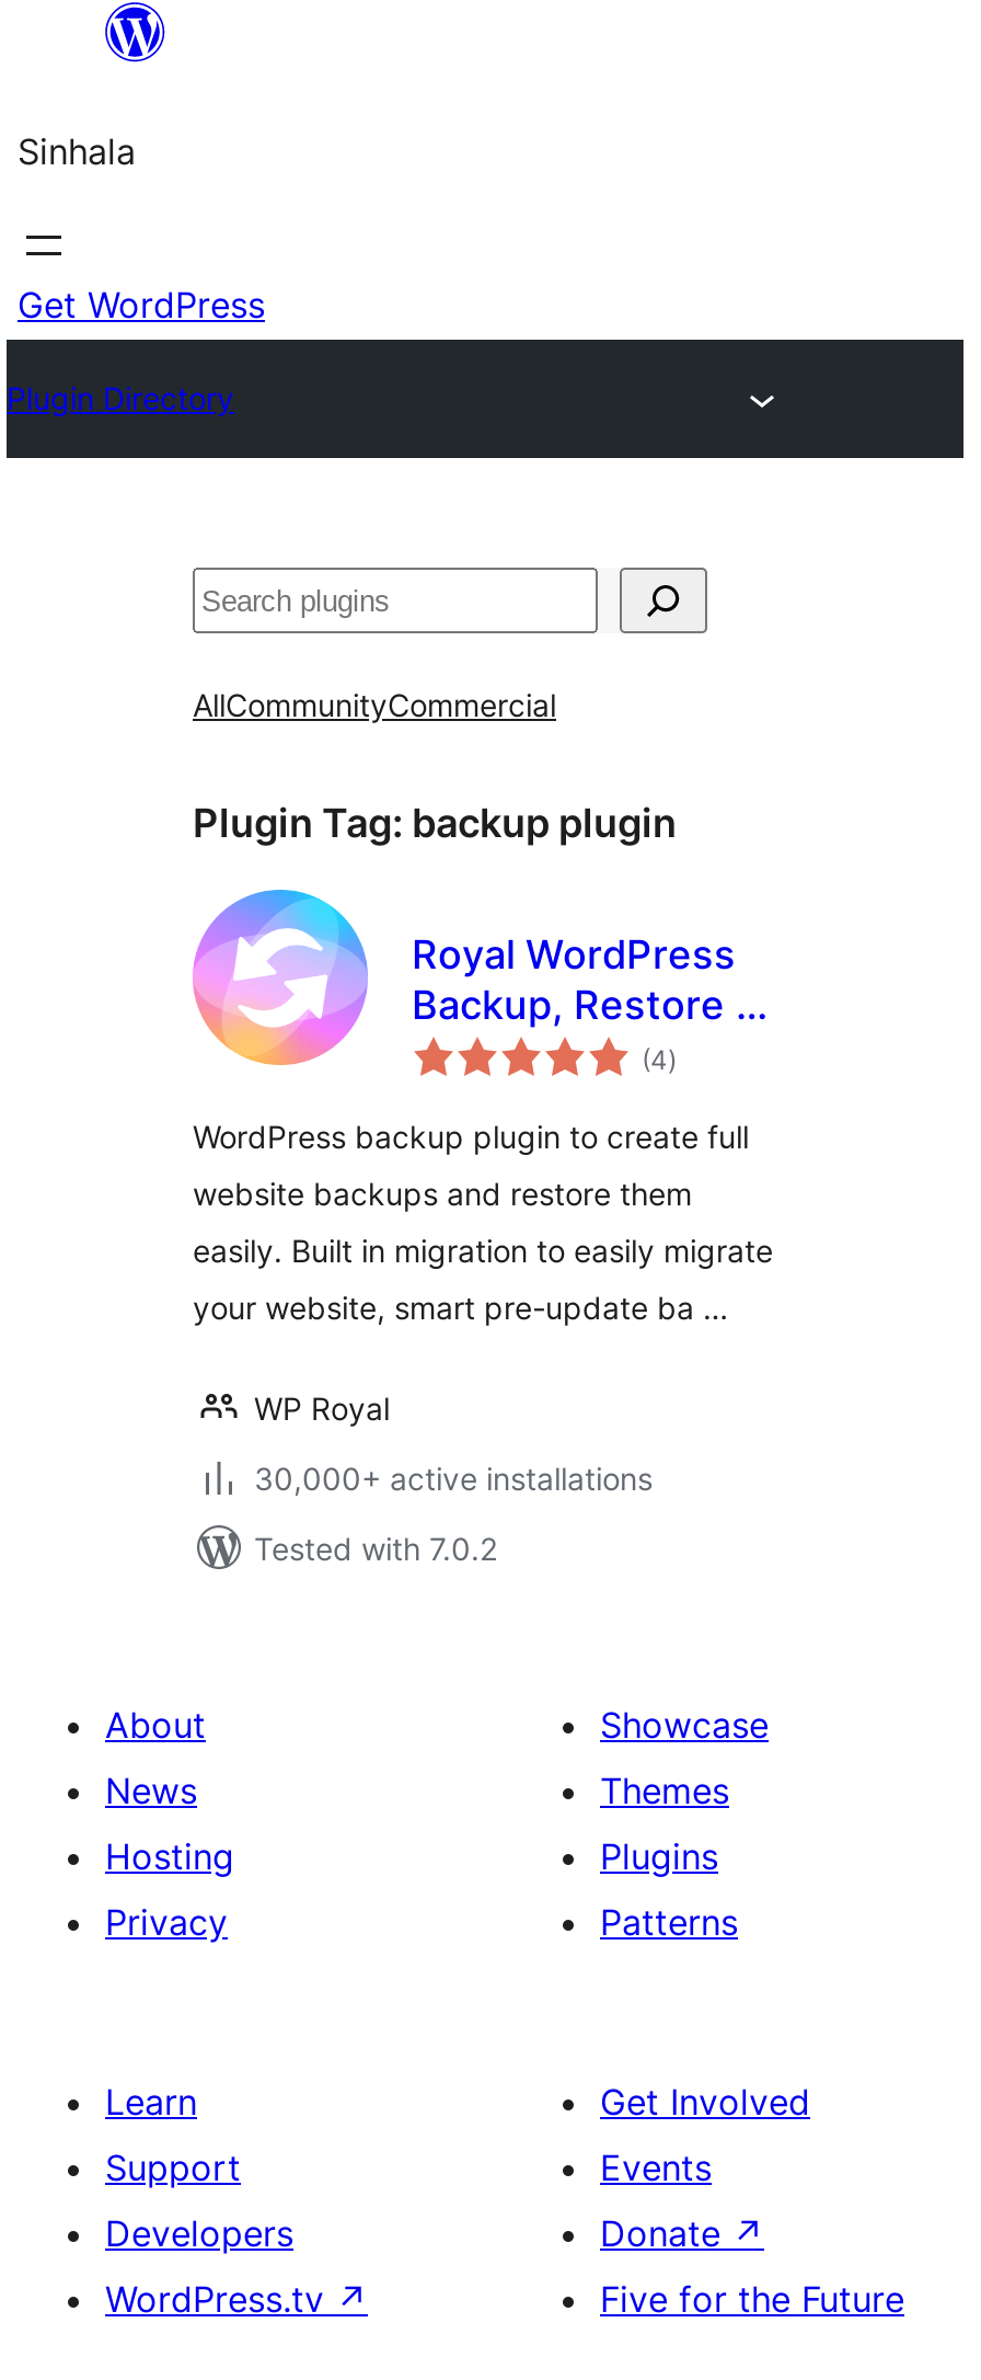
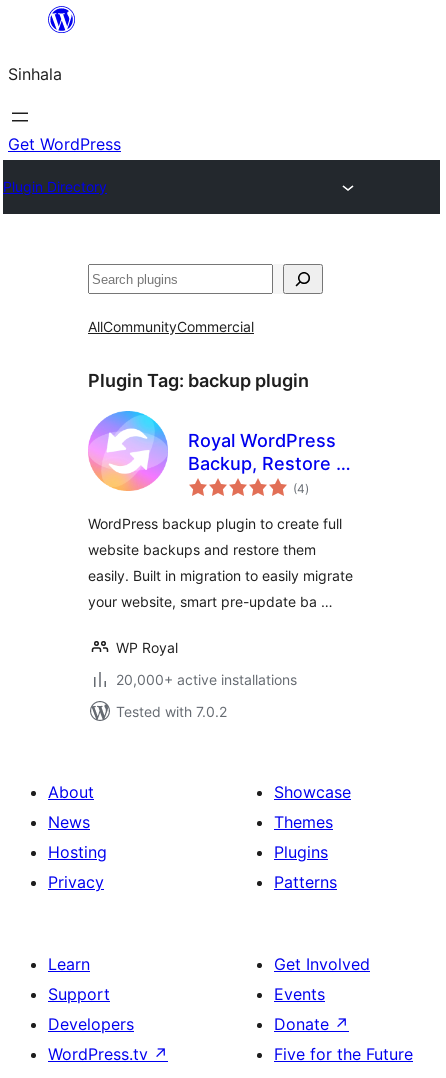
[254,1460,653,1497] 30,000+ active installations -> [116,671,297,688] 20,000+ active installations

